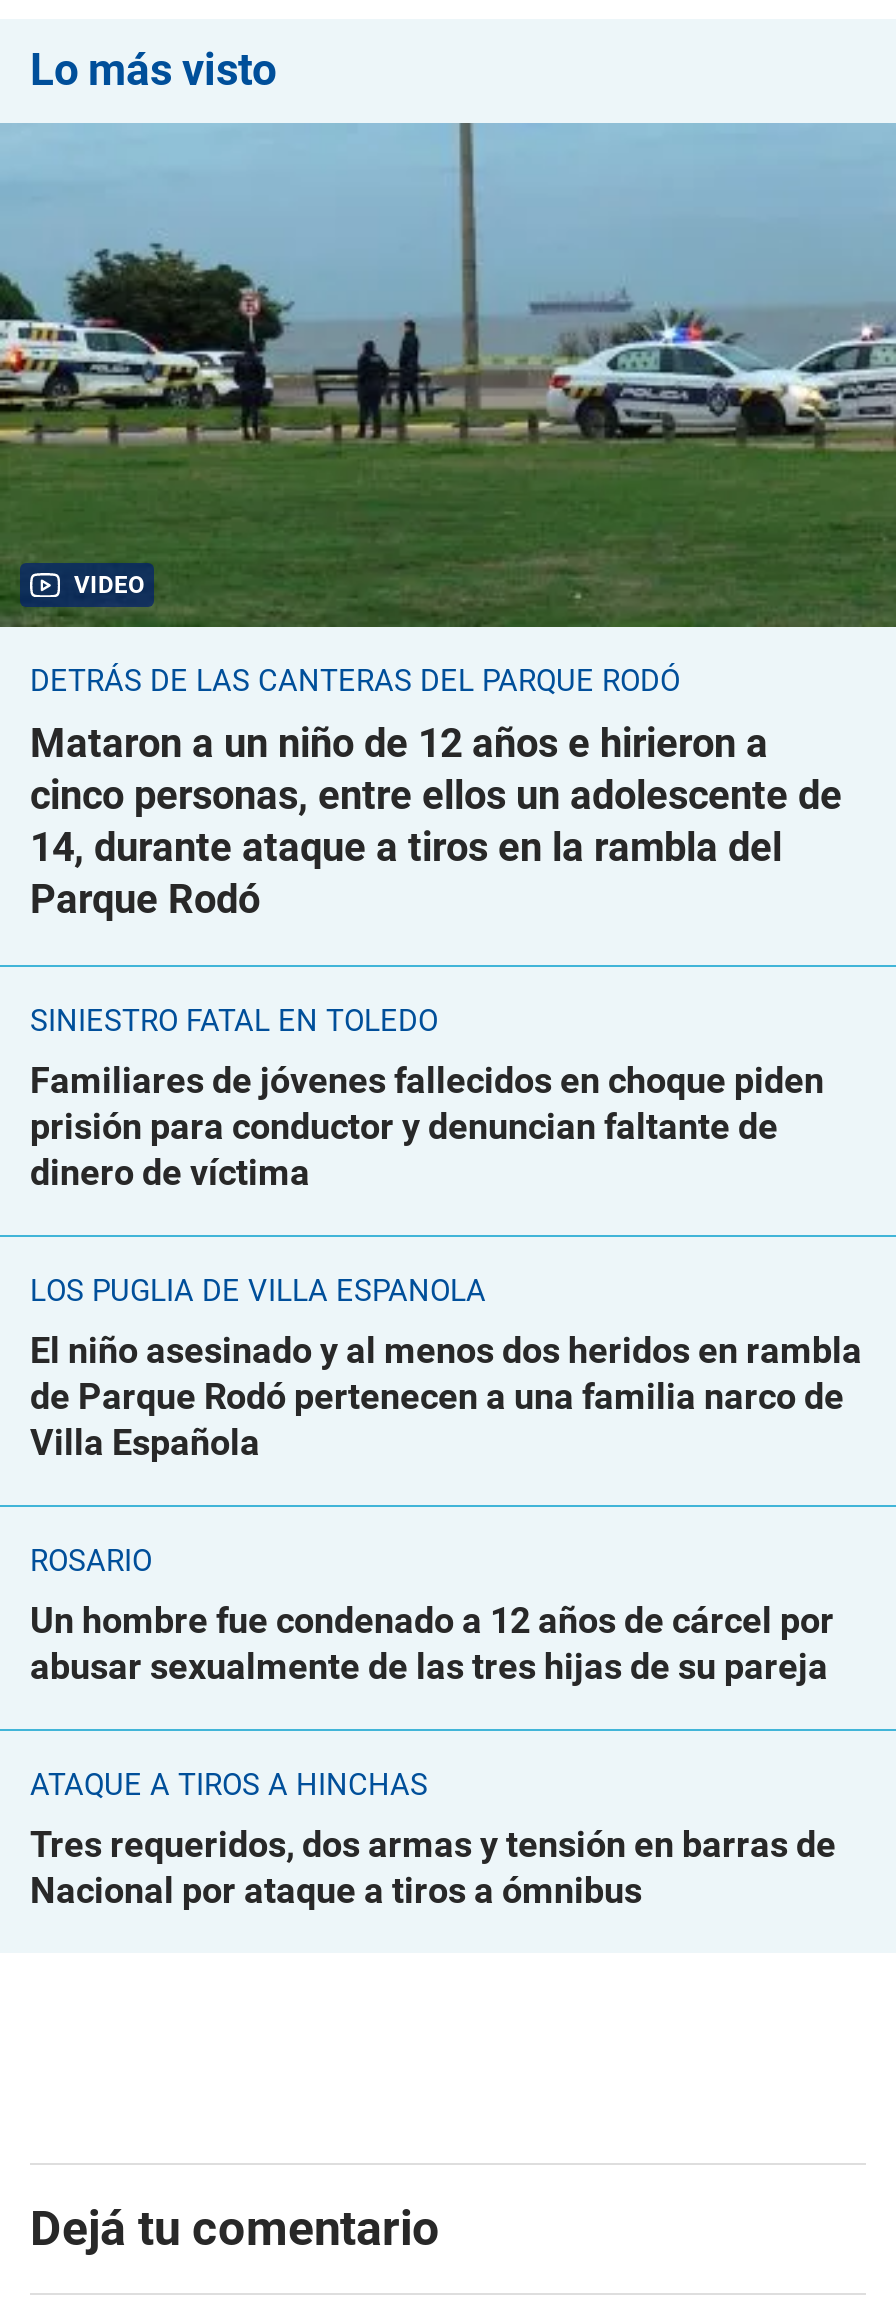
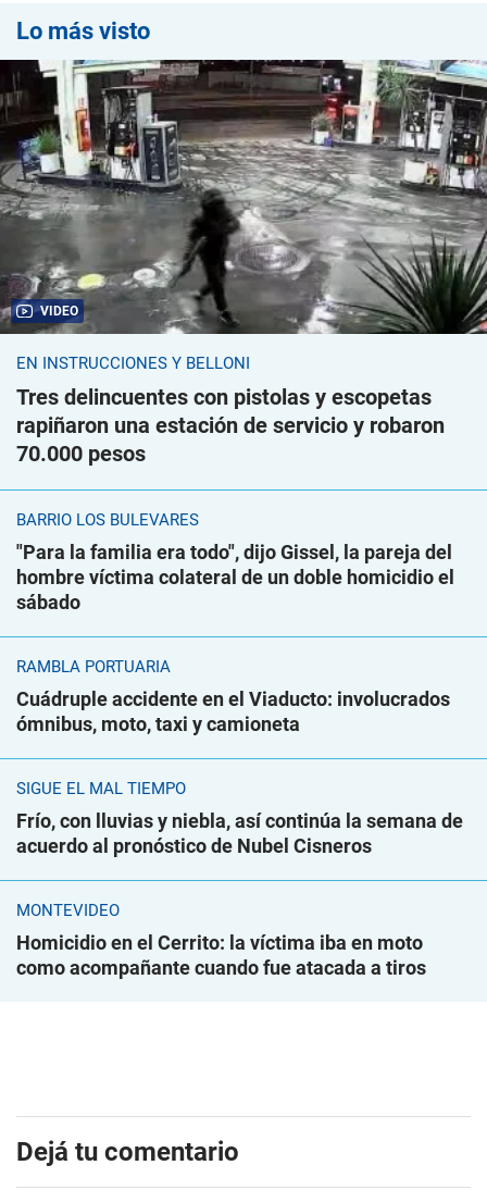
[6,121,890,923] [image] | DETRÁS DE LAS CANTERAS DEL PARQUE RODÓ | Mataron a un niño de 12 años e hirieron a | cinco personas, entre ellos un adolescente de | 14, durante ataque a tiros en la rambla del | Parque Rodó -> [3,59,484,467] [image] | EN INSTRUCCIONES Y BELLONI | Tres delincuentes con pistolas y escopetas | rapiñaron una estación de servicio y robaron | 70.000 pesos
[30,1003,438,1039] SINIESTRO FATAL EN TOLEDO -> [16,510,199,530] BARRIO LOS BULEVARES
[30,1059,824,1193] Familiares de jóvenes fallecidos en choque piden | prisión para conductor y denuncian faltante de | dinero de víctima -> [16,541,454,614] "Para la familia era todo", dijo Gissel, la pareja del | hombre víctima colateral de un doble homicidio el | sábado
[30,1273,486,1309] LOS PUGLIA DE VILLA ESPAÑOLA -> [16,657,171,677] RAMBLA PORTUARIA
[30,1329,862,1463] El niño asesinado y al menos dos heridos en rambla | de Parque Rodó pertenecen a una familia narco de | Villa Española -> [16,688,450,736] Cuádruple accidente en el Viaducto: involucrados | ómnibus, moto, taxi y camioneta
[30,1543,152,1579] ROSARIO -> [16,779,186,799] SIGUE EL MAL TIEMPO
[30,1599,834,1687] Un hombre fue condenado a 12 años de cárcel por | abusar sexualmente de las tres hijas de su pareja -> [16,810,463,857] Frío, con lluvias y niebla, así continúa la semana de | acuerdo al pronóstico de Nubel Cisneros
[30,1767,428,1803] ATAQUE A TIROS A HINCHAS -> [16,901,120,920] MONTEVIDEO
[30,1823,836,1911] Tres requeridos, dos armas y tensión en barras de | Nacional por ataque a tiros a ómnibus -> [16,931,426,979] Homicidio en el Cerrito: la víctima iba en moto | como acompañante cuando fue atacada a tiros

